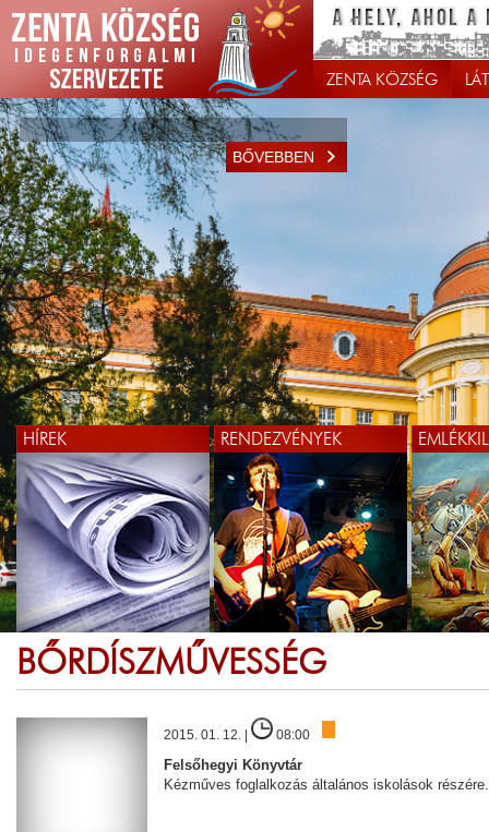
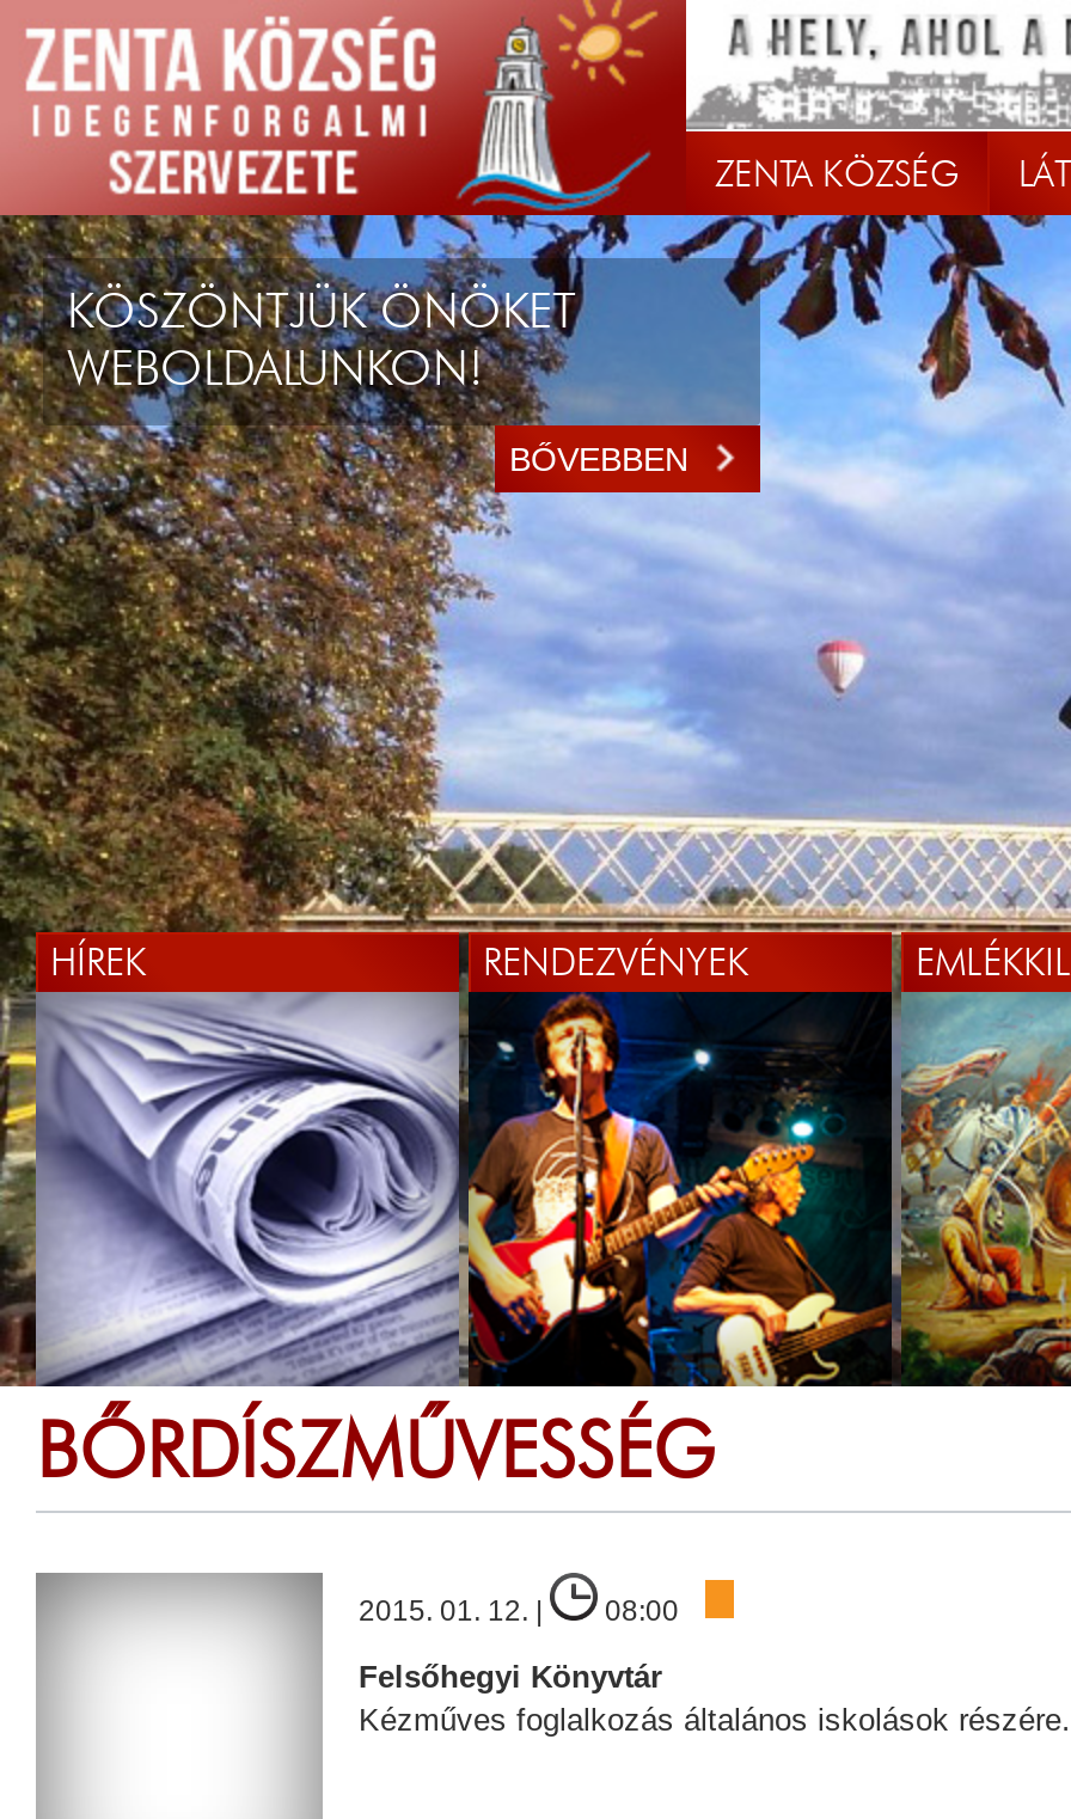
none -> [67,282,576,397] KÖSZÖNTJÜK ÖNÖKET | WEBOLDALUNKON!
[3,97,486,634] [image] -> [7,213,1064,1389] [image]
moved [232,148,314,166] -> [509,440,688,478]: BŐVEBBEN

